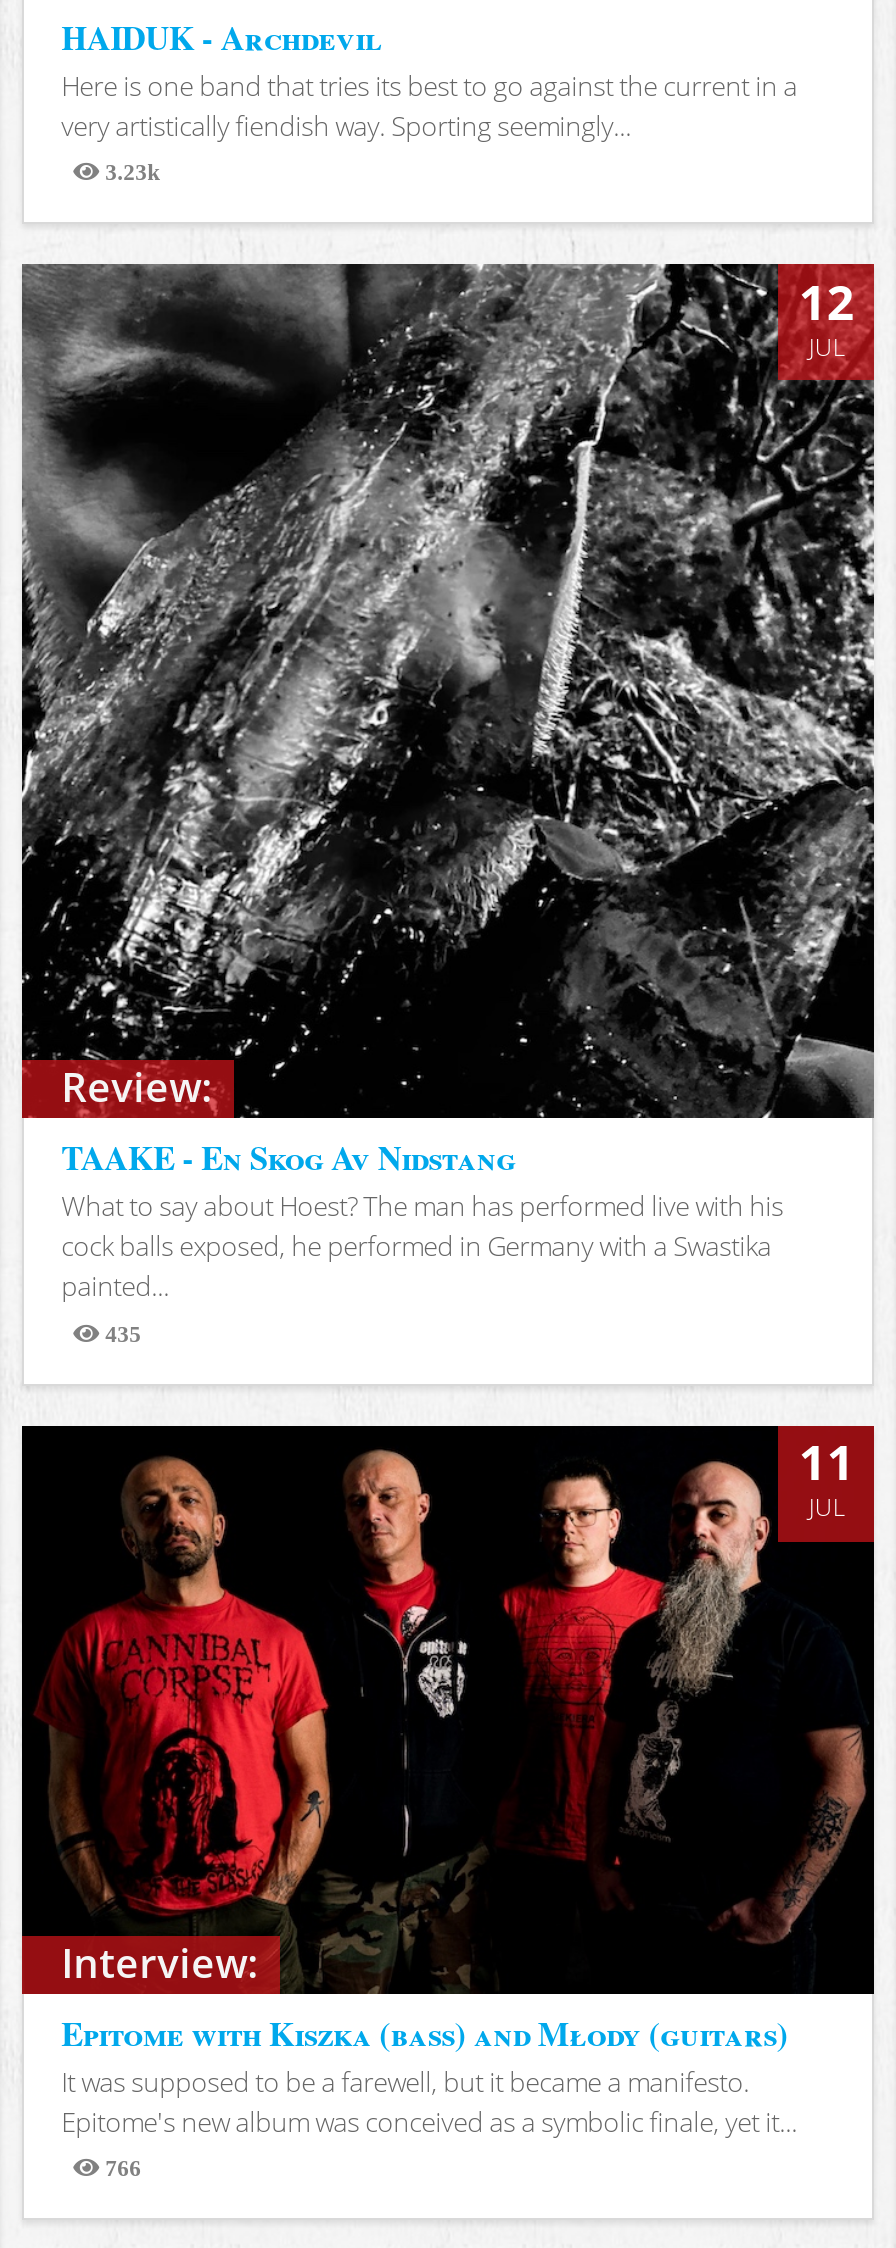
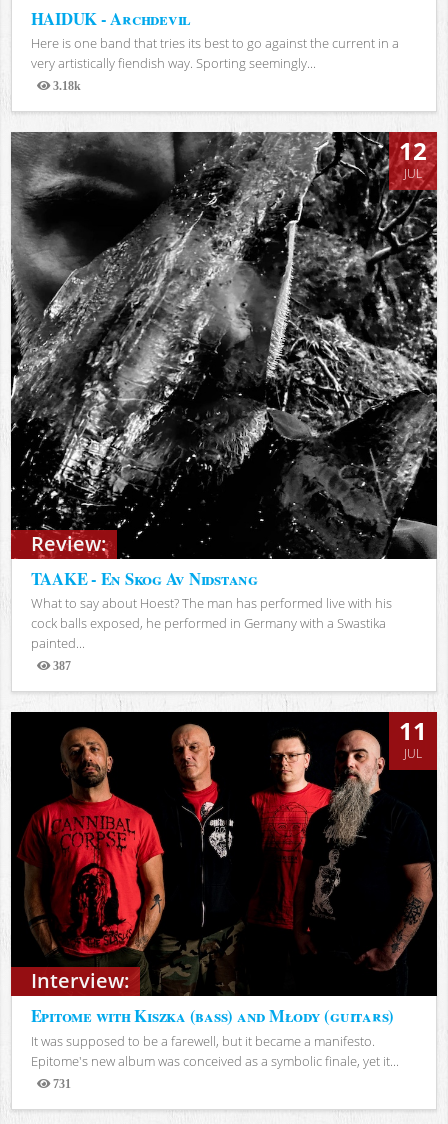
[99,160,161,182] 3.23k -> [50,80,81,91] 3.18k
[99,1321,141,1343] 435 -> [50,660,71,671] 387
[99,2156,141,2178] 766 -> [50,1078,71,1089] 731

